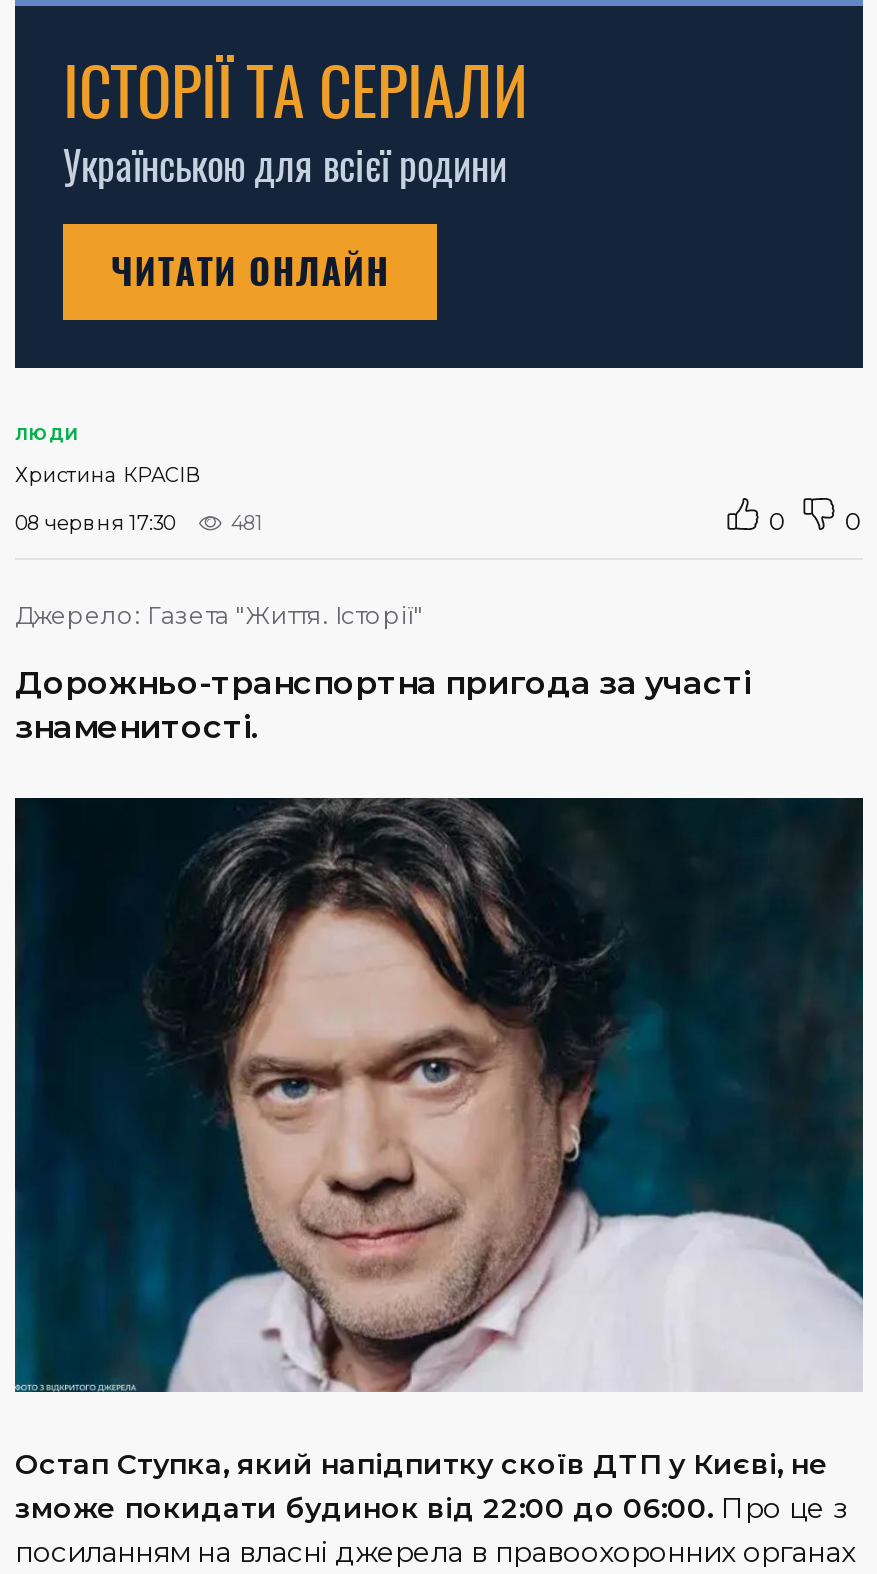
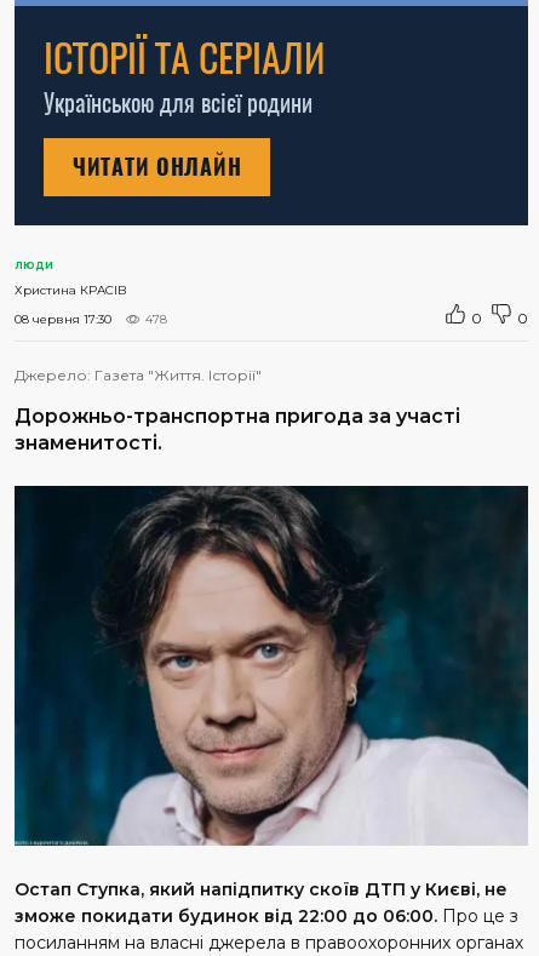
[231,510,263,536] 481 -> [145,311,167,327] 478

